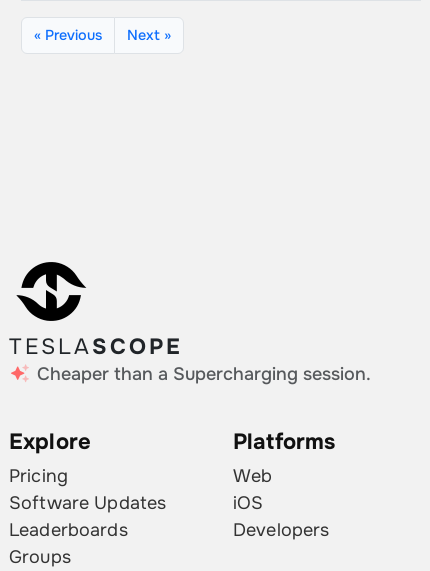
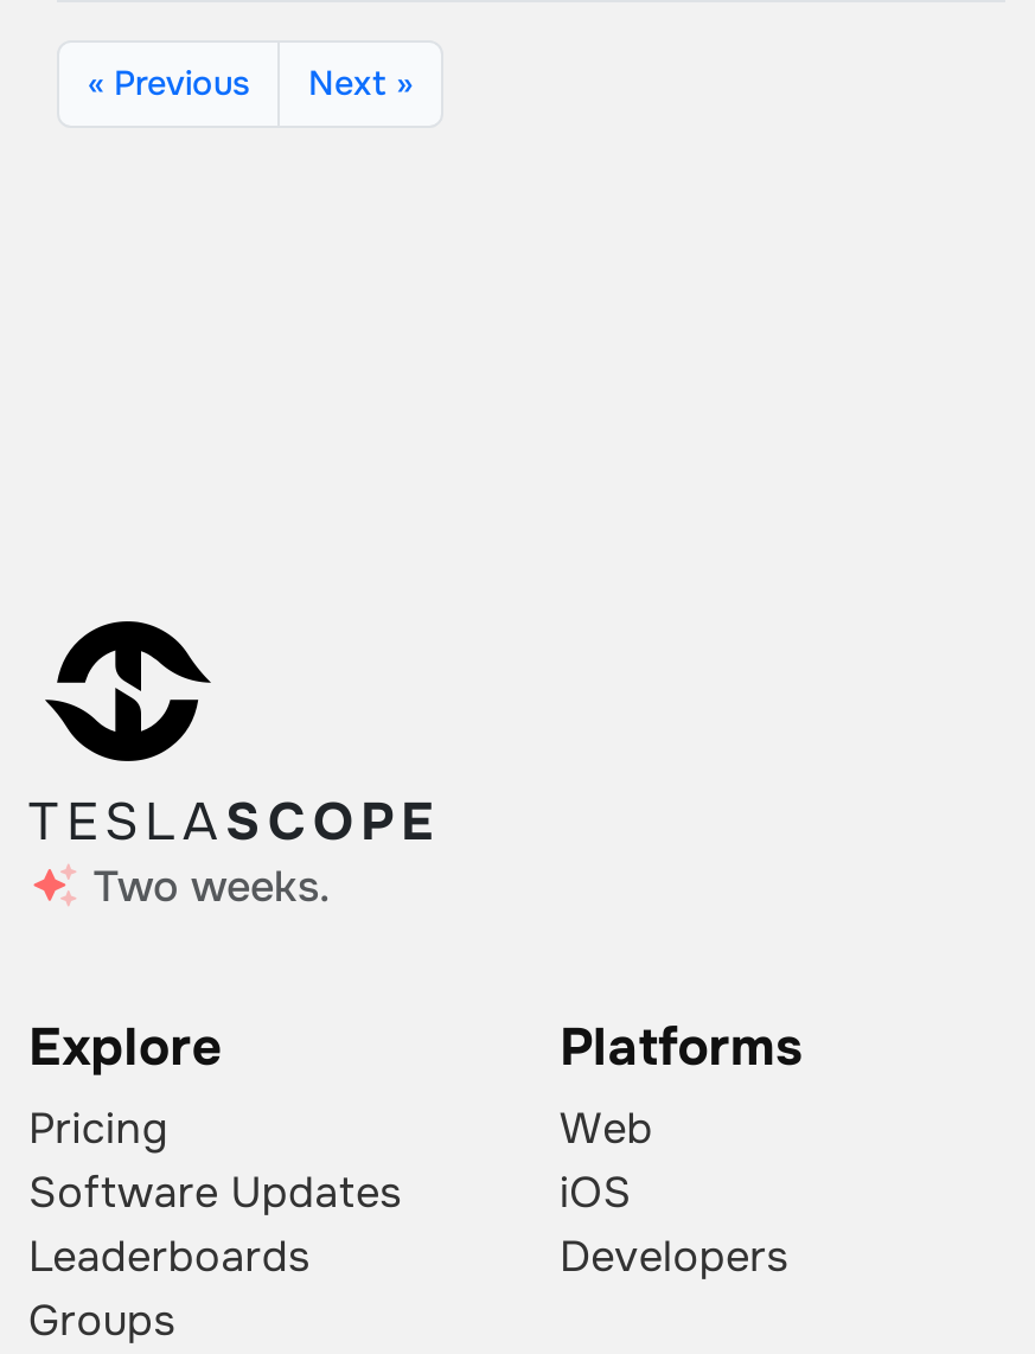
[31,363,370,385] Cheaper than a Supercharging session. -> [82,862,331,914] Two weeks.

